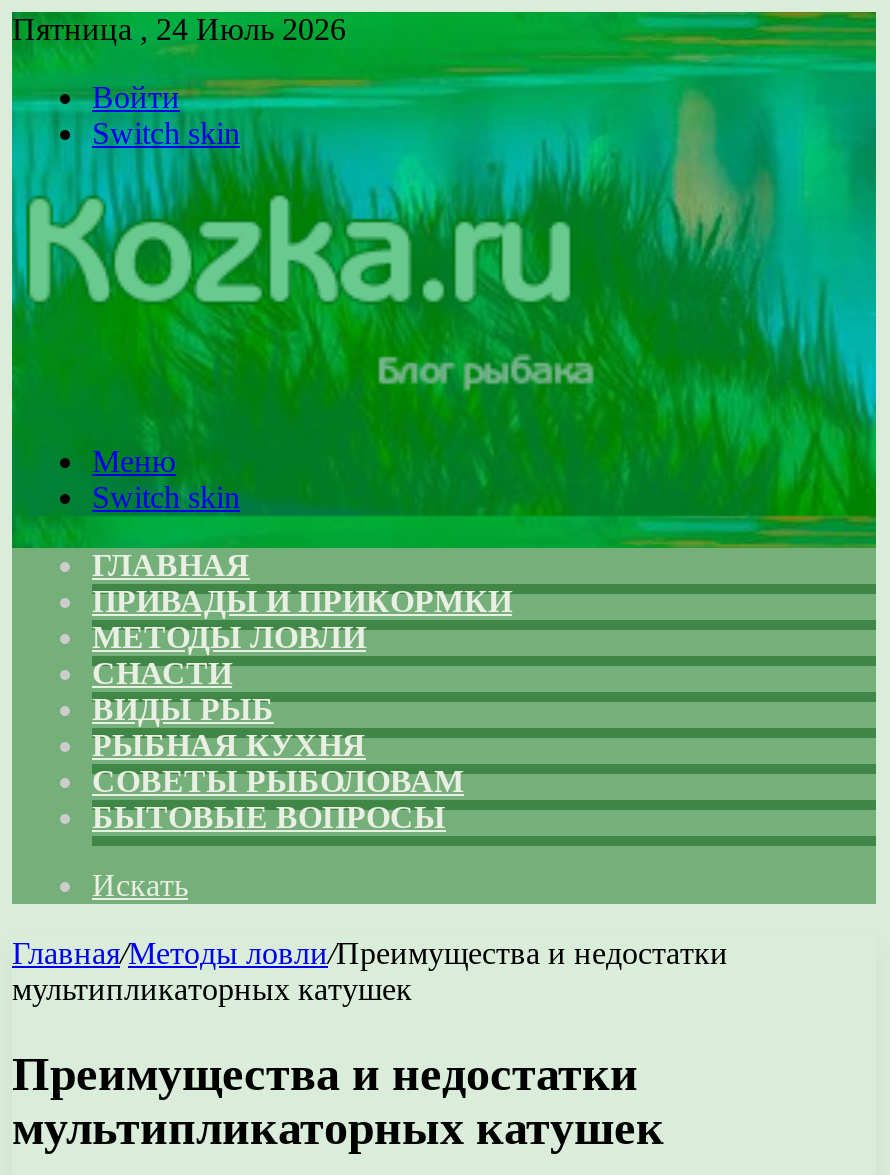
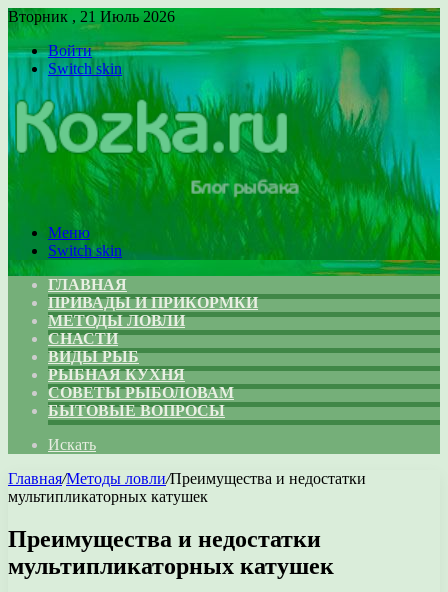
[12,12,346,46] Пятница , 24 Июль 2026 -> [8,8,175,25] Вторник , 21 Июль 2026

